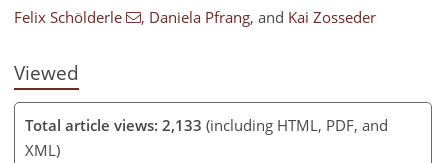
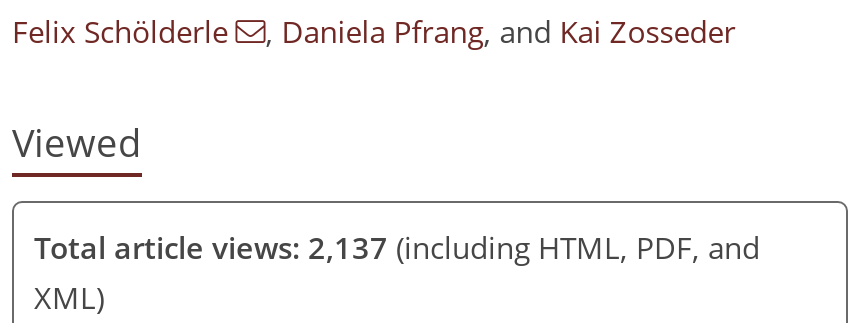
[25,114,388,134] Total article views: 2,133 (including HTML, PDF, and -> [34,226,760,266] Total article views: 2,137 (including HTML, PDF, and

